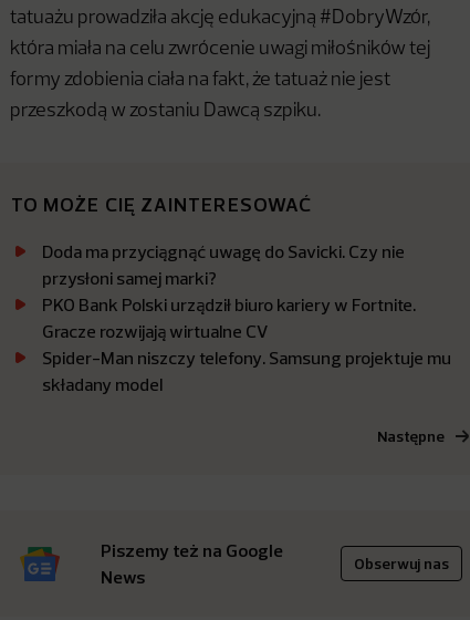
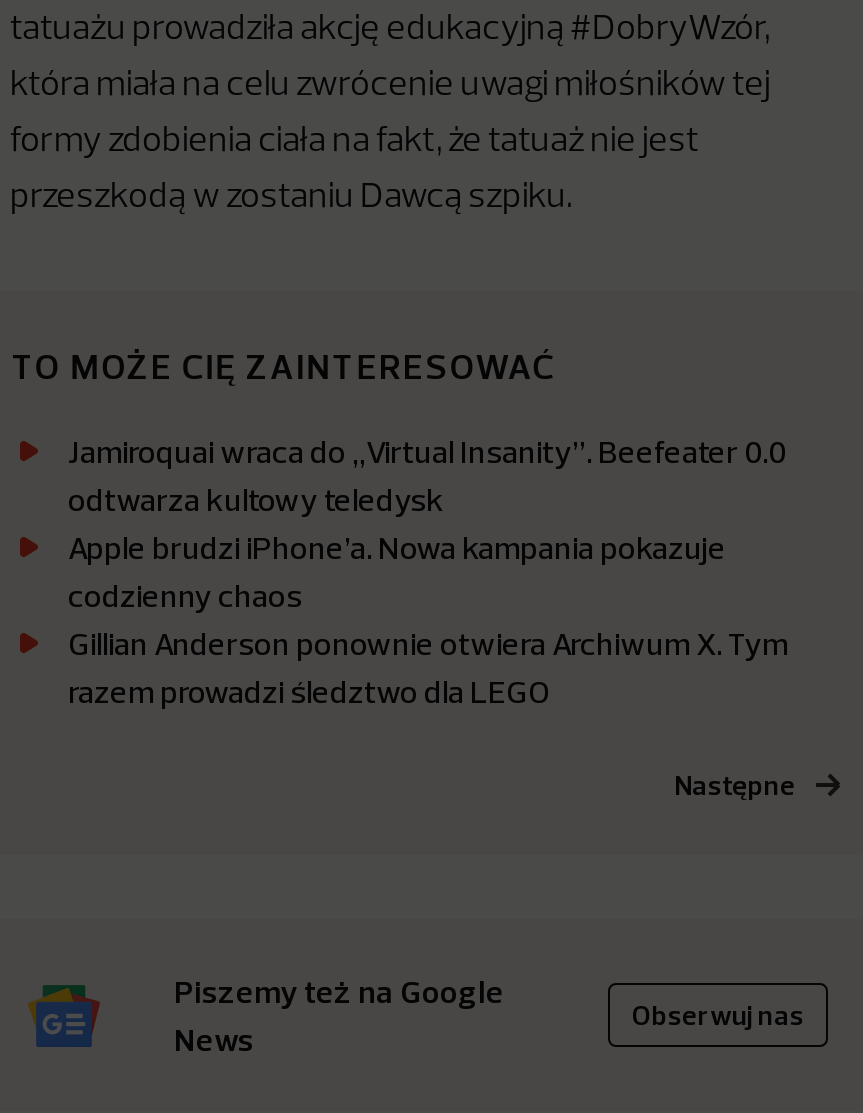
[42,240,451,395] Doda ma przyciągnąć uwagę do Savicki. Czy nie | przysłoni samej marki? | PKO Bank Polski urządził biuro kariery w Fortnite. | Gracze rozwijają wirtualne CV | Spider-Man niszczy telefony. Samsung projektuje mu | składany model -> [68,431,788,711] Jamiroquai wraca do „Virtual Insanity”. Beefeater 0.0 | odtwarza kultowy teledysk | Apple brudzi iPhone’a. Nowa kampania pokazuje | codzienny chaos | Gillian Anderson ponownie otwiera Archiwum X. Tym | razem prowadzi śledztwo dla LEGO

